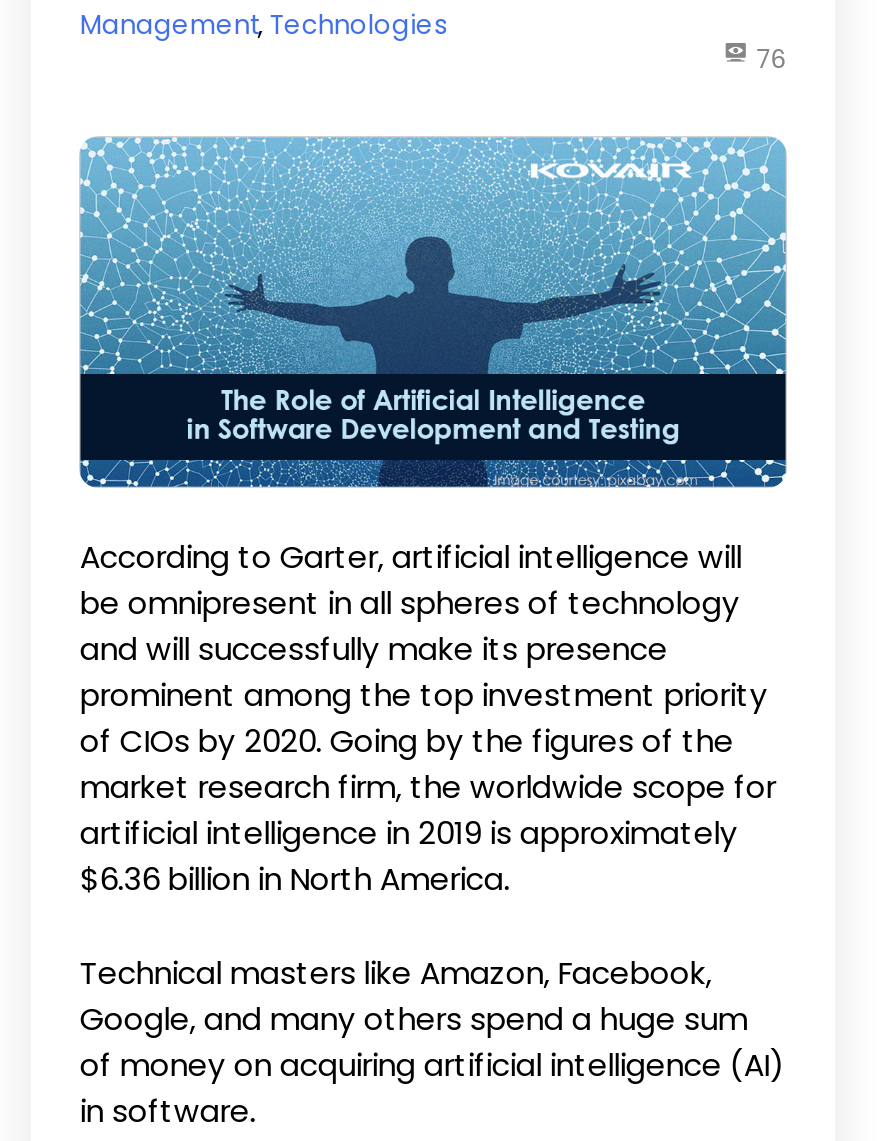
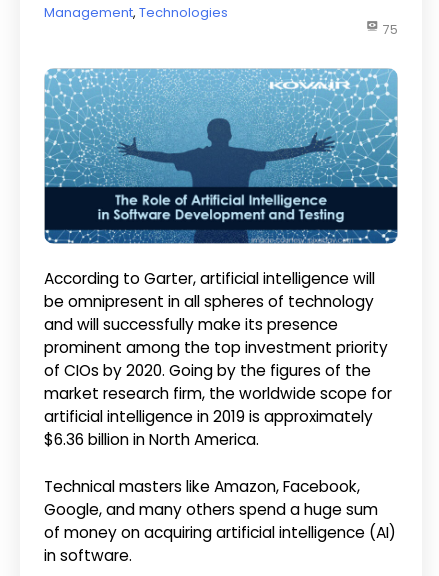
[756,41,786,75] 76 -> [383,21,398,38] 75

